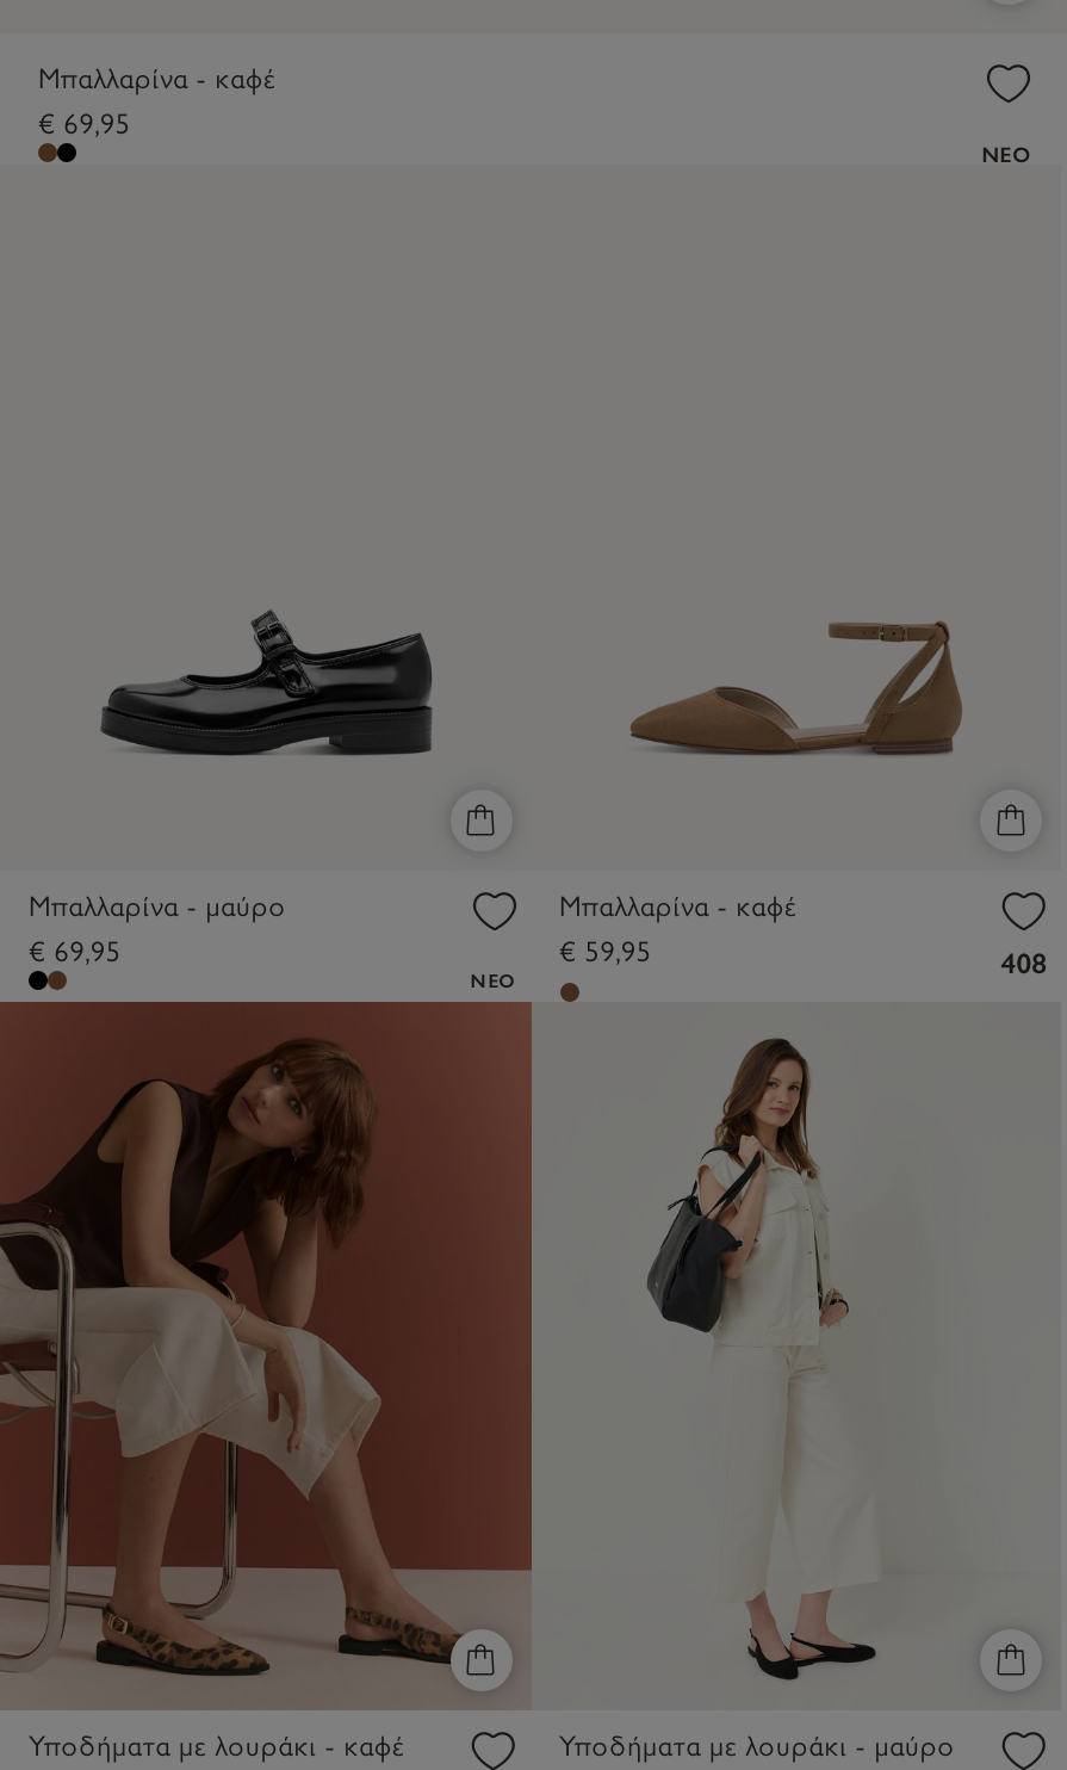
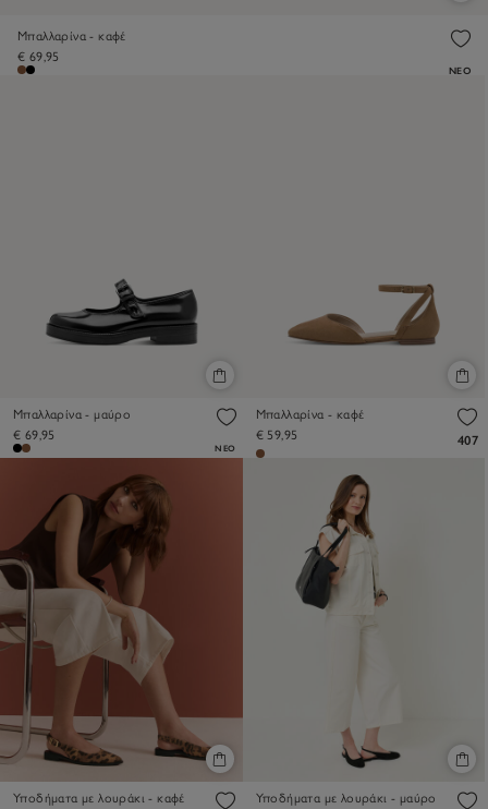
[1001,947,1047,981] 408 -> [457,433,478,448] 407

